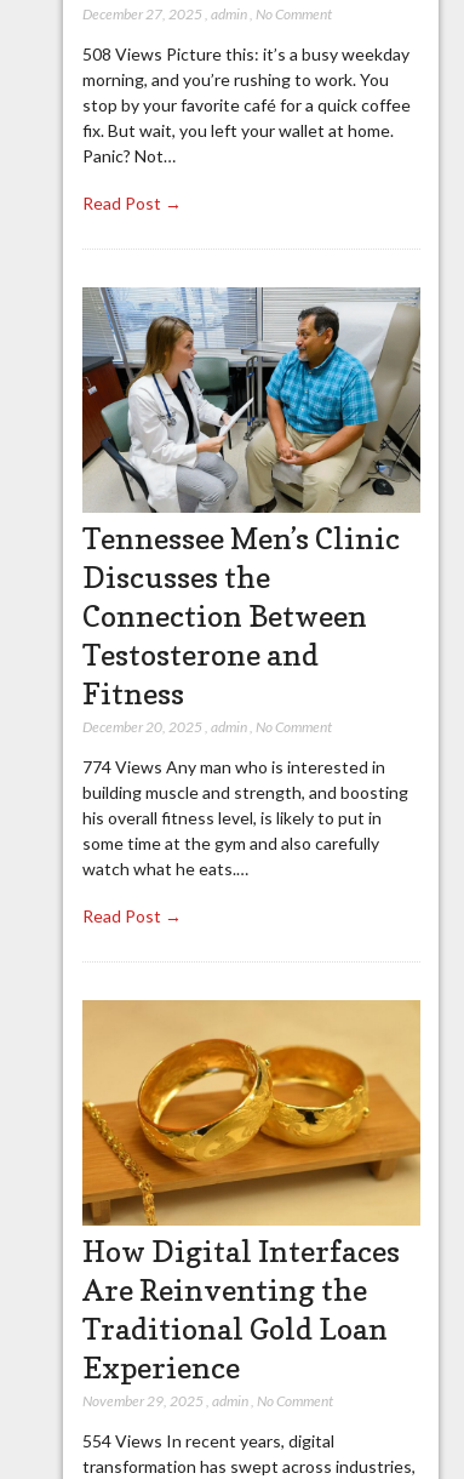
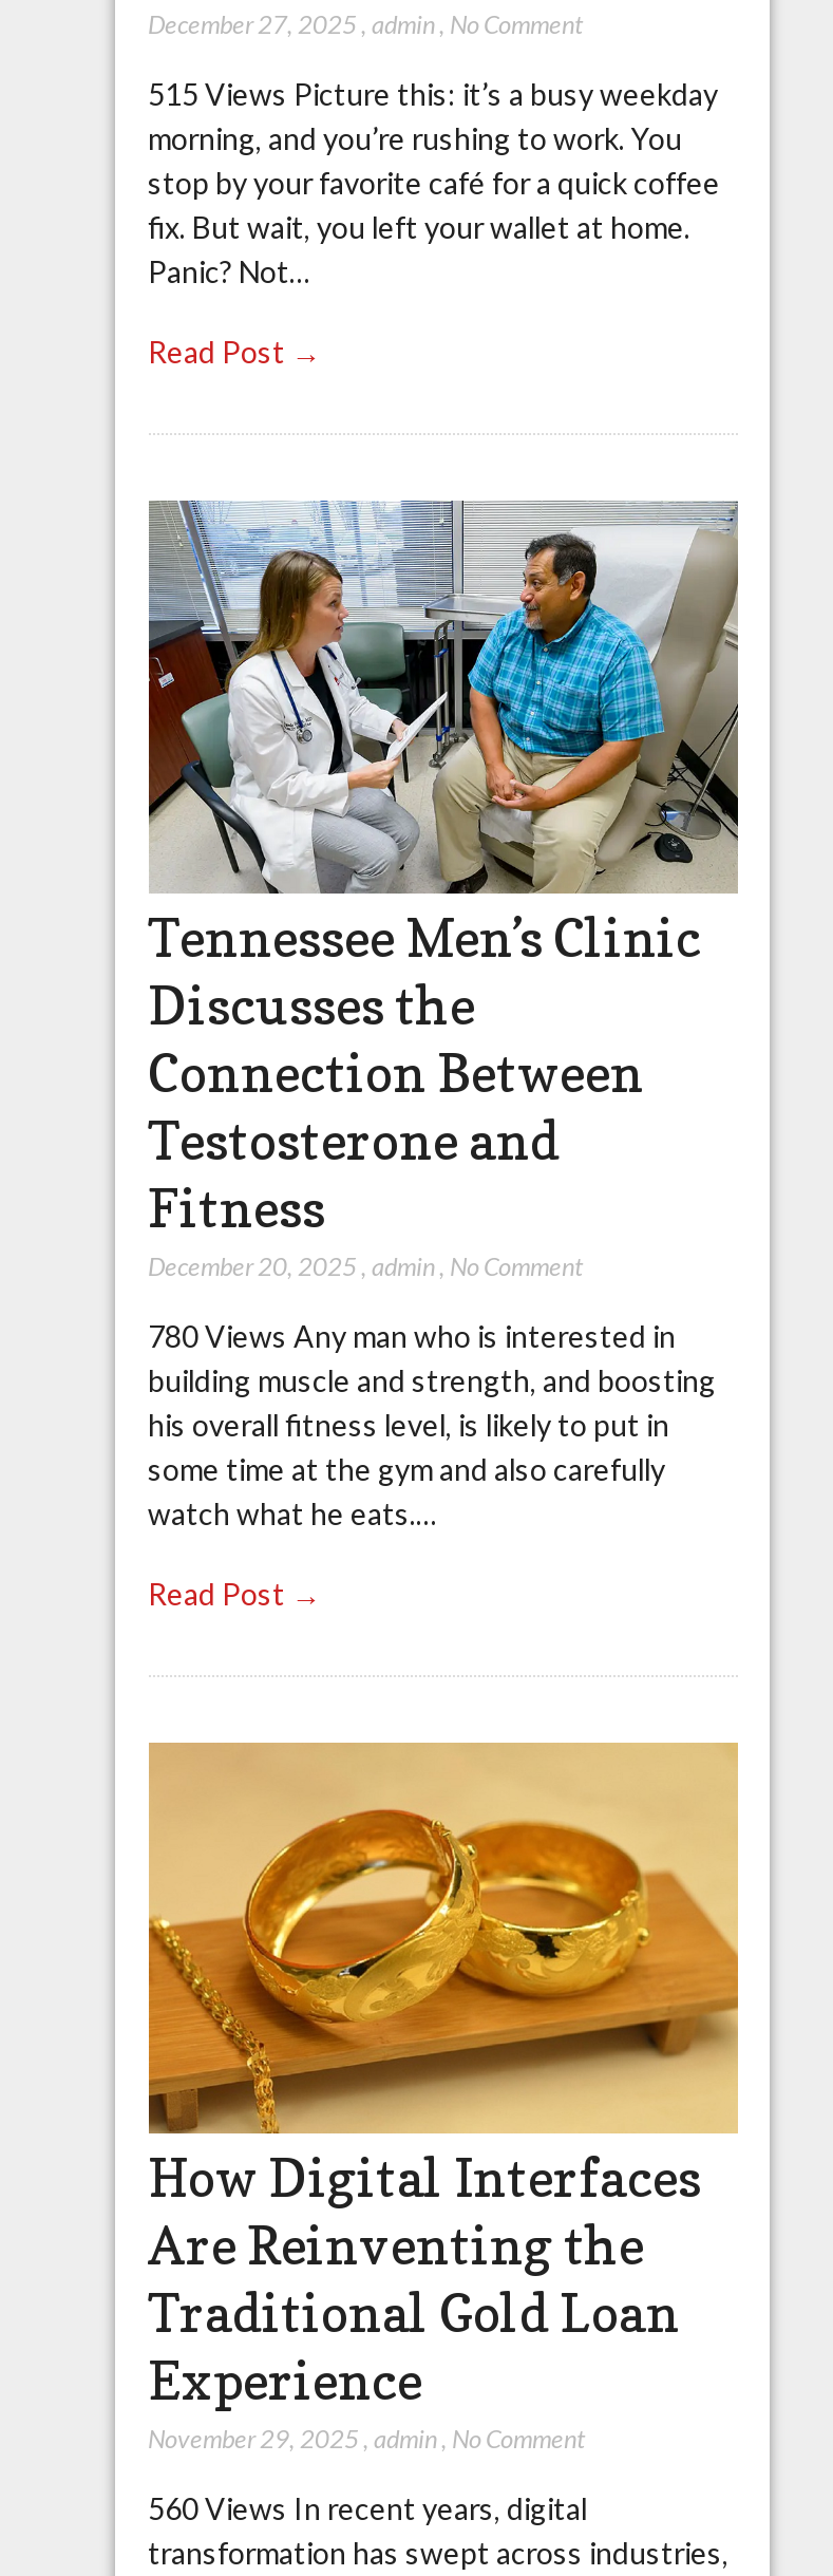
[82,44,409,64] 508 Views Picture this: it’s a busy weekday -> [148,76,718,112] 515 Views Picture this: it’s a busy weekday
[82,757,385,777] 774 Views Any man who is interested in -> [148,1318,676,1354] 780 Views Any man who is interested in
[82,1430,334,1451] 554 Views In recent years, digital -> [148,2492,587,2527] 560 Views In recent years, digital

